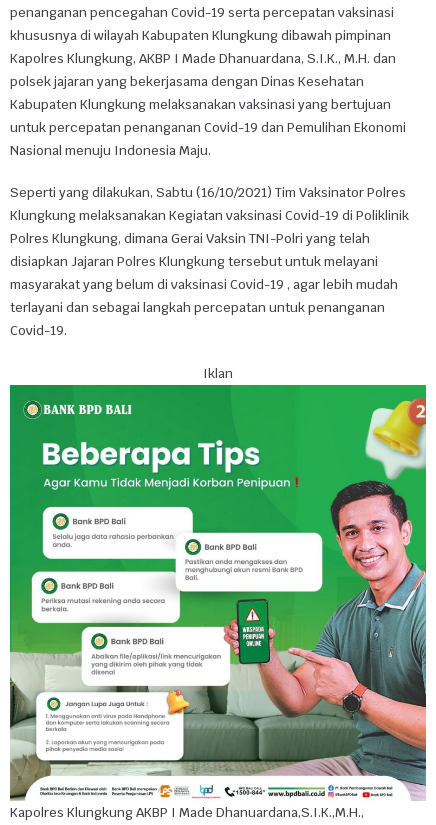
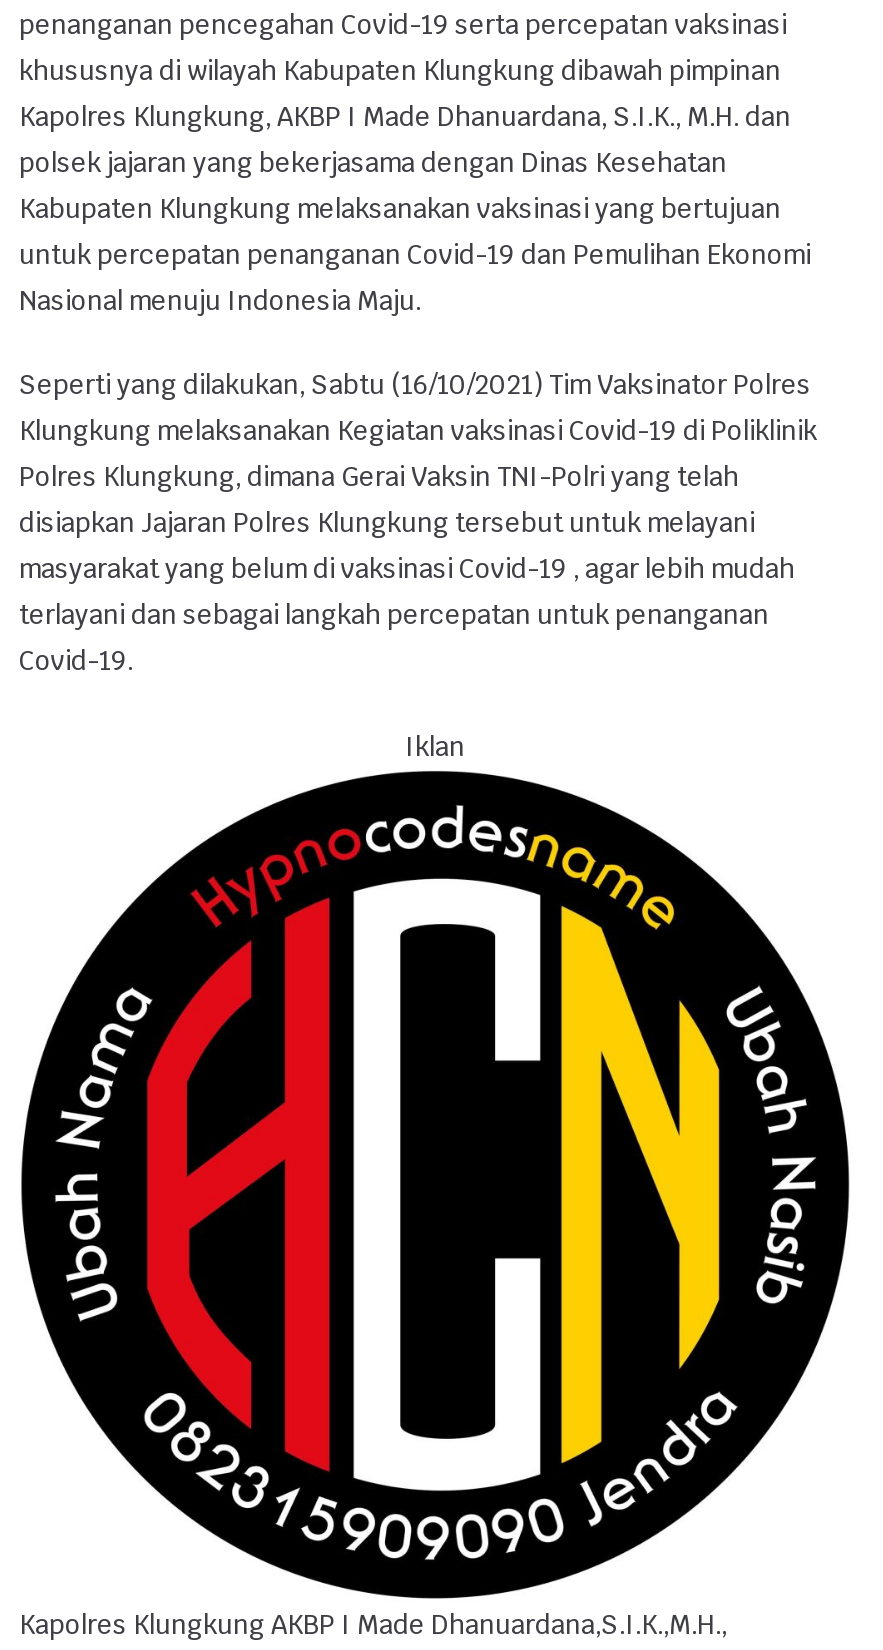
[9,384,427,801] [image] -> [19,770,851,1600] [image]

